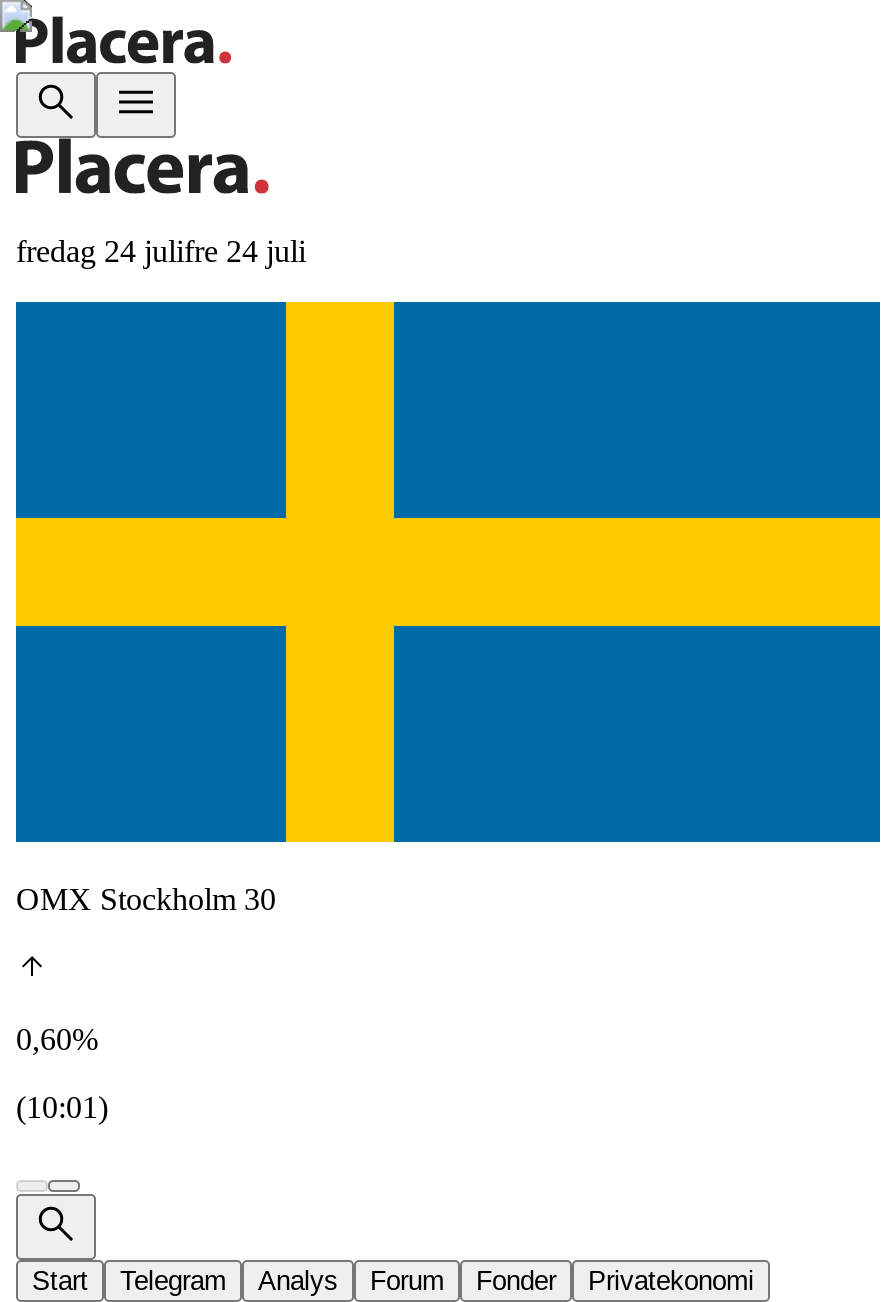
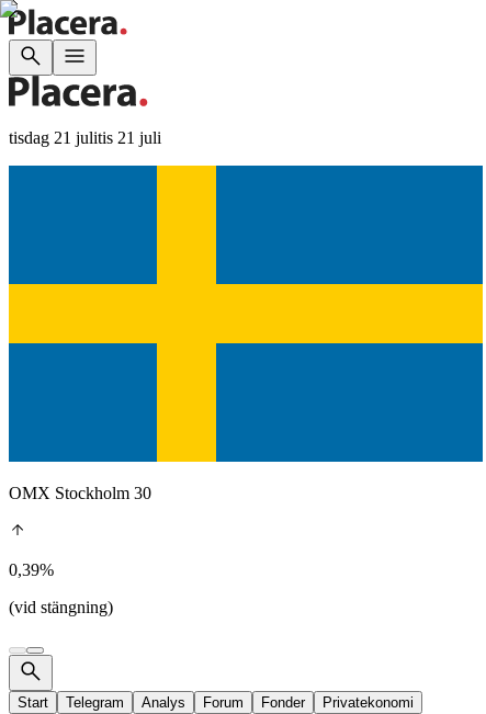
[16,234,306,268] fredag 24 julifre 24 juli -> [9,128,161,147] tisdag 21 julitis 21 juli
[16,1022,98,1056] 0,60% -> [9,560,54,579] 0,39%
[16,1090,108,1124] (10:01) -> [9,598,113,616] (vid stängning)

